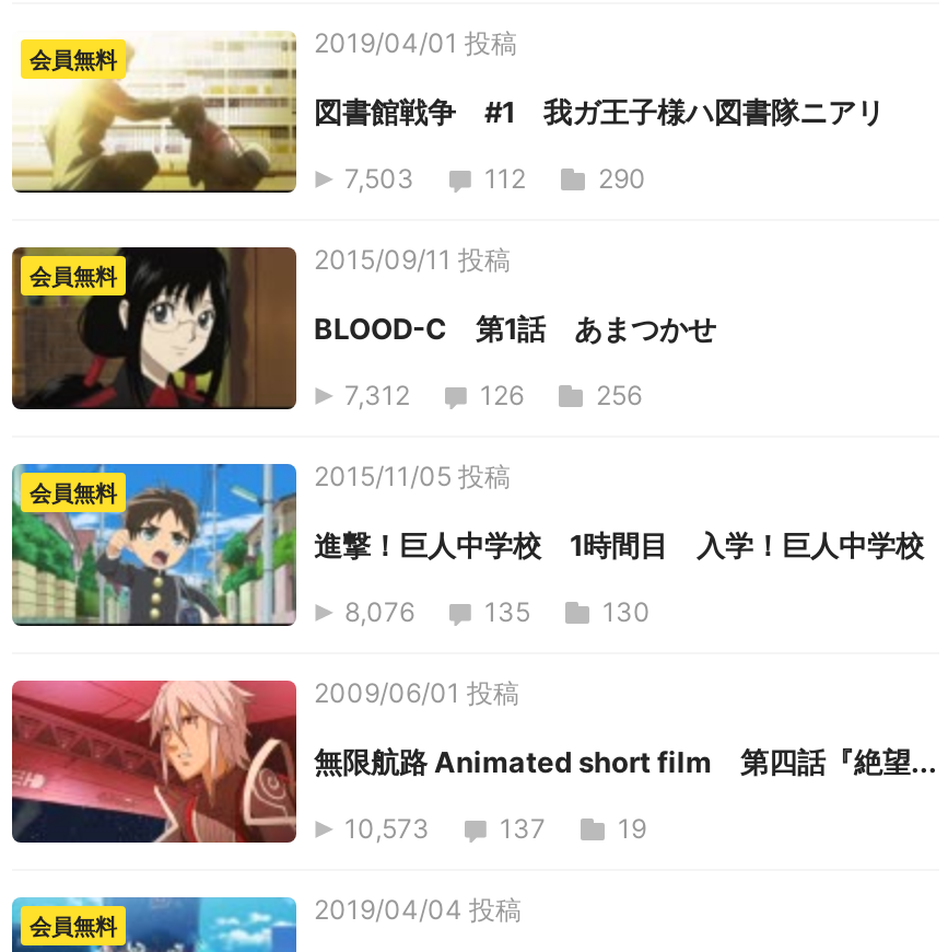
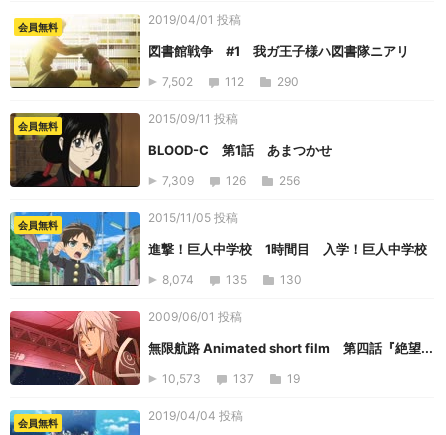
[344,162,414,195] 7,503 -> [162,74,193,89] 7,502
[344,379,410,411] 7,312 -> [162,173,194,188] 7,309
[344,595,414,628] 8,076 -> [162,272,194,287] 8,074

